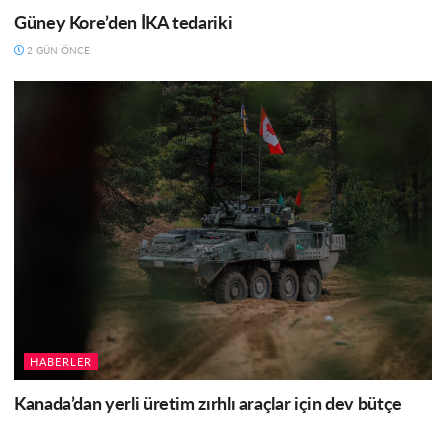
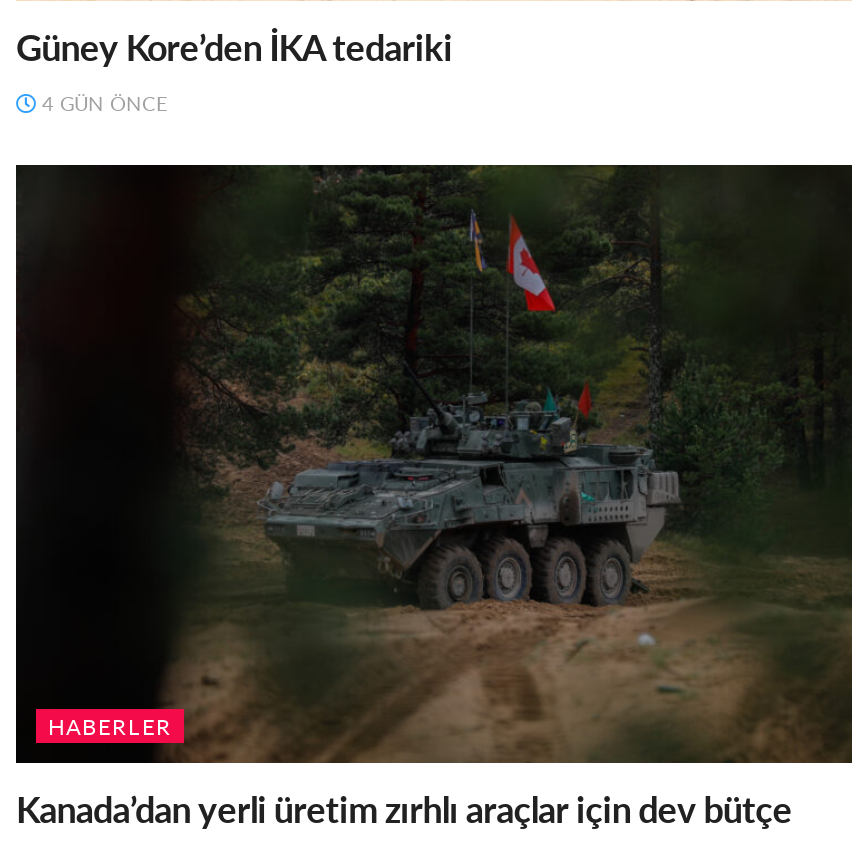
[24,43,90,57] 2 GÜN ÖNCE -> [36,89,168,117] 4 GÜN ÖNCE

